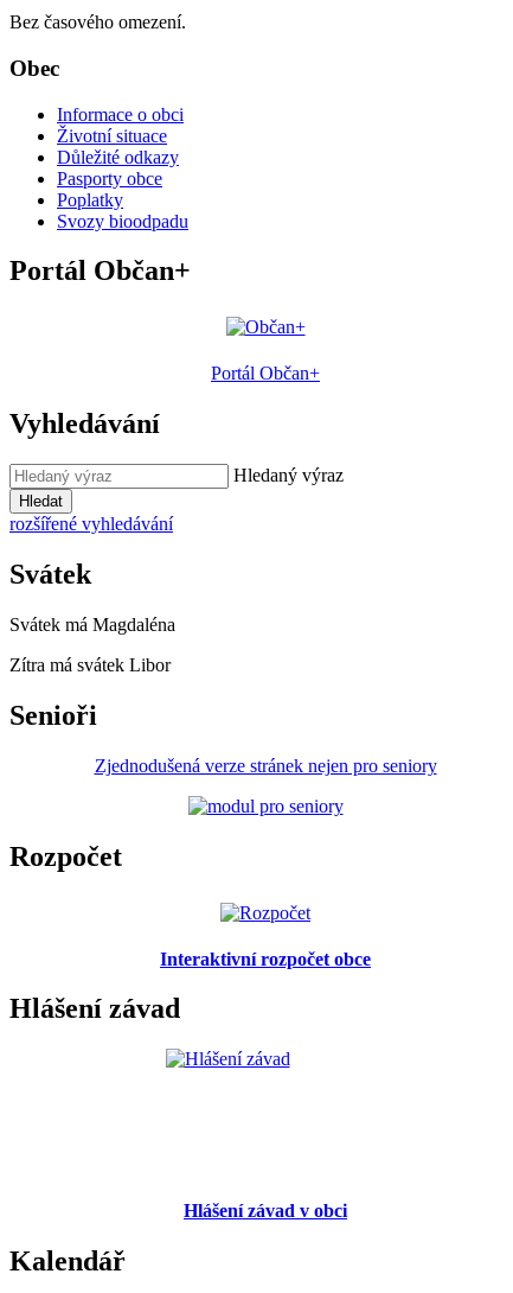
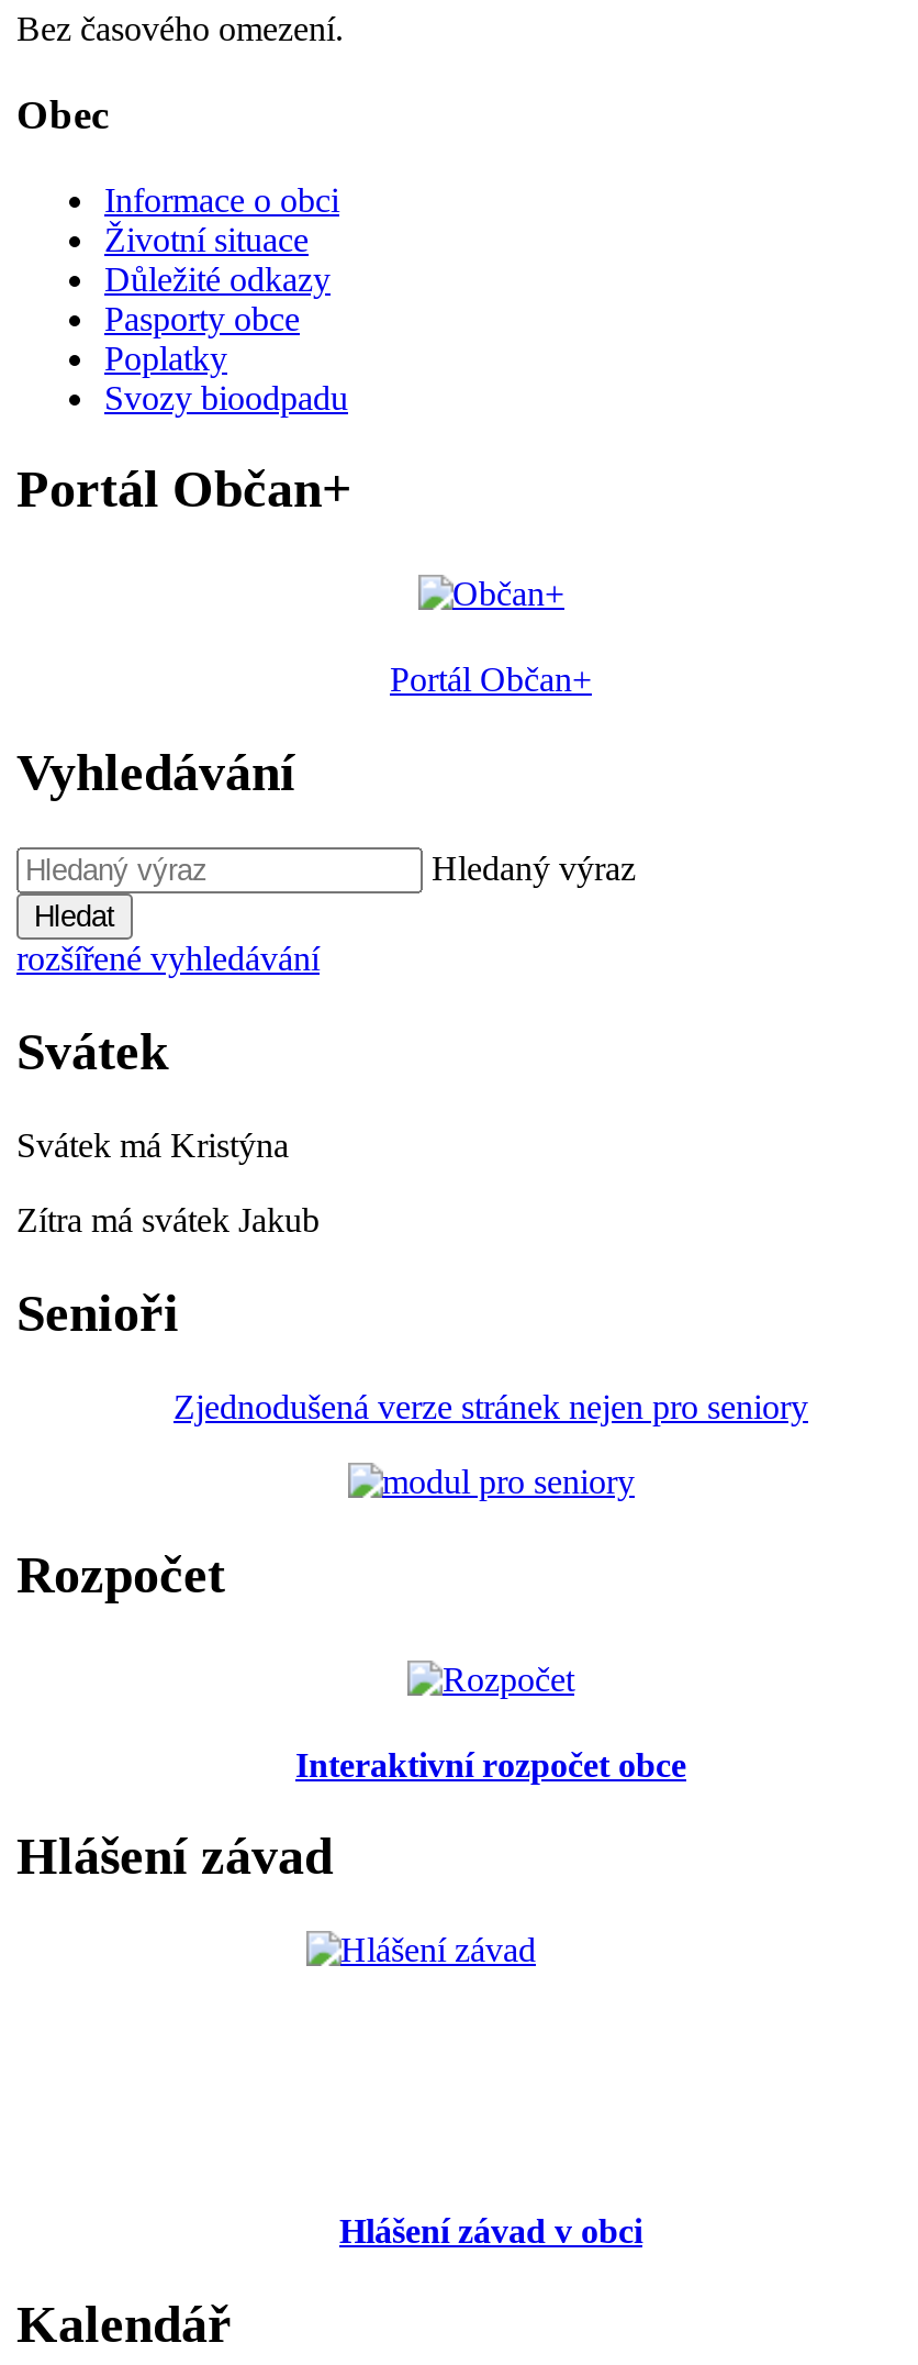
[9,614,175,635] Svátek má Magdaléna -> [16,1126,289,1164] Svátek má Kristýna
[9,655,171,675] Zítra má svátek Libor -> [16,1201,320,1238] Zítra má svátek Jakub

